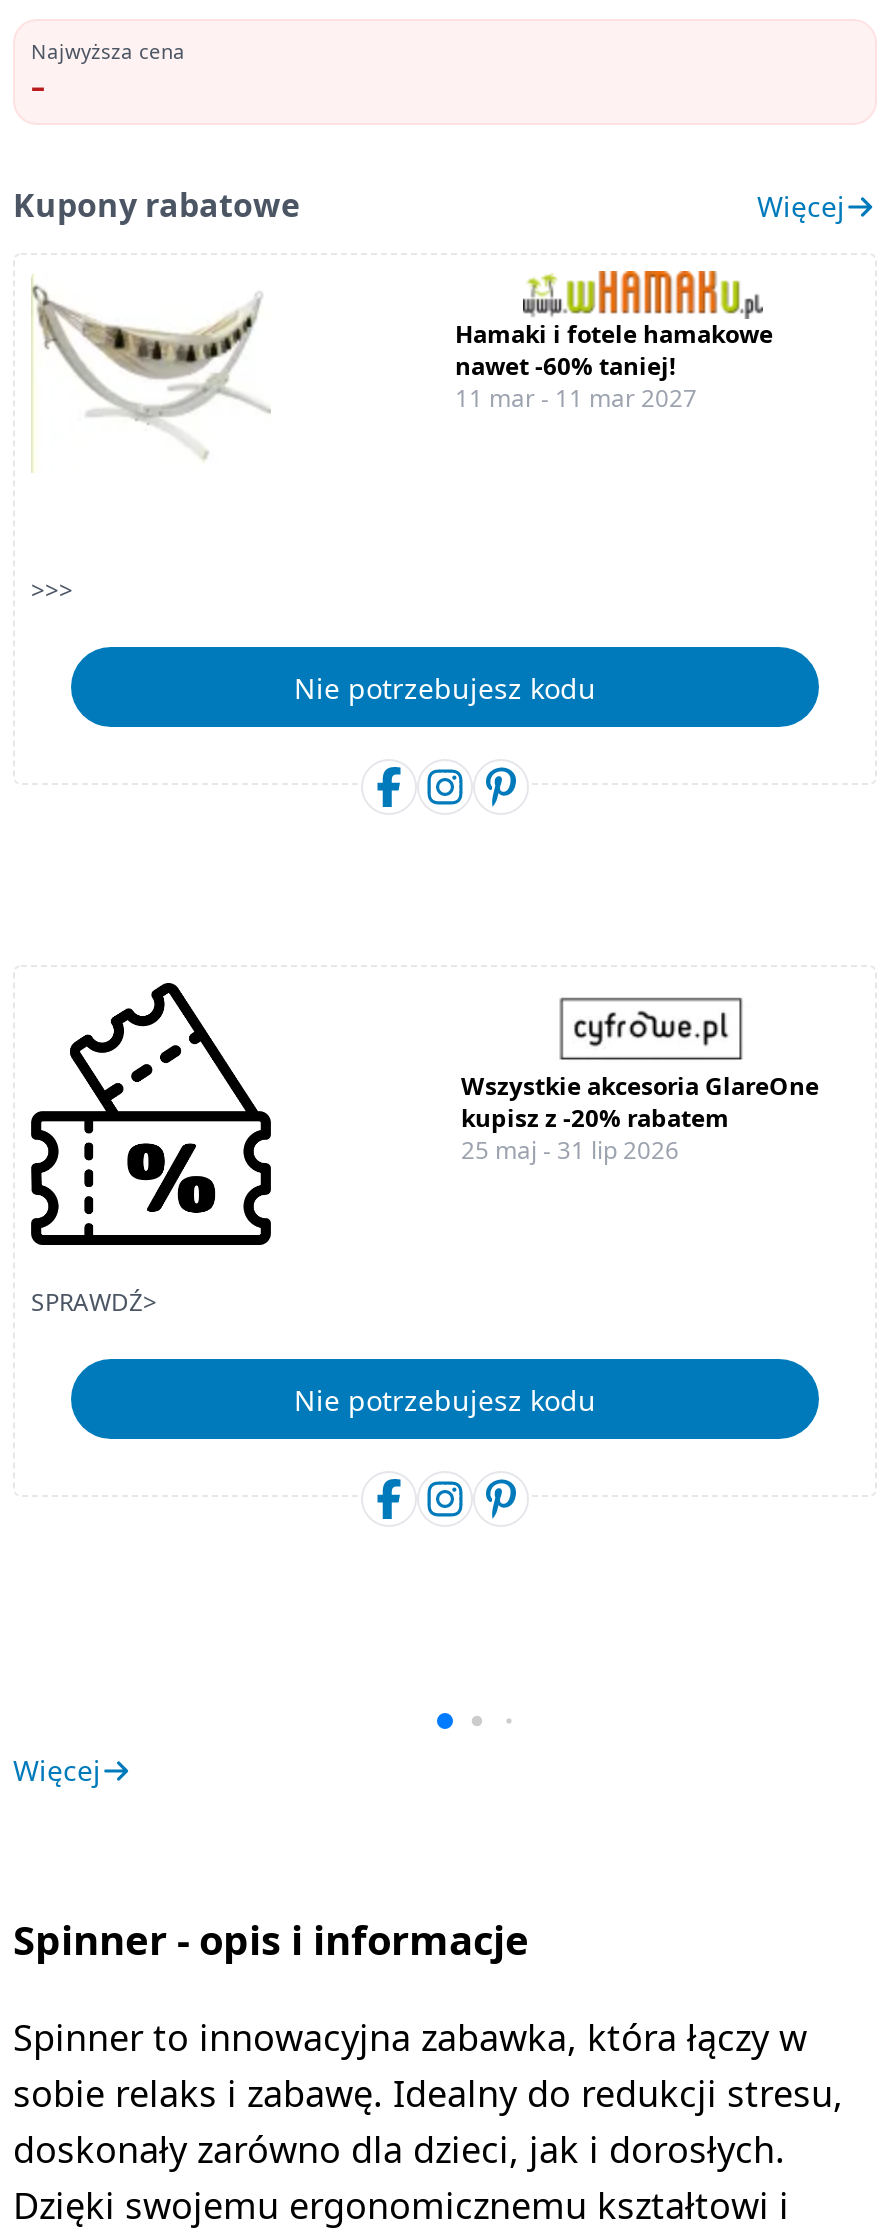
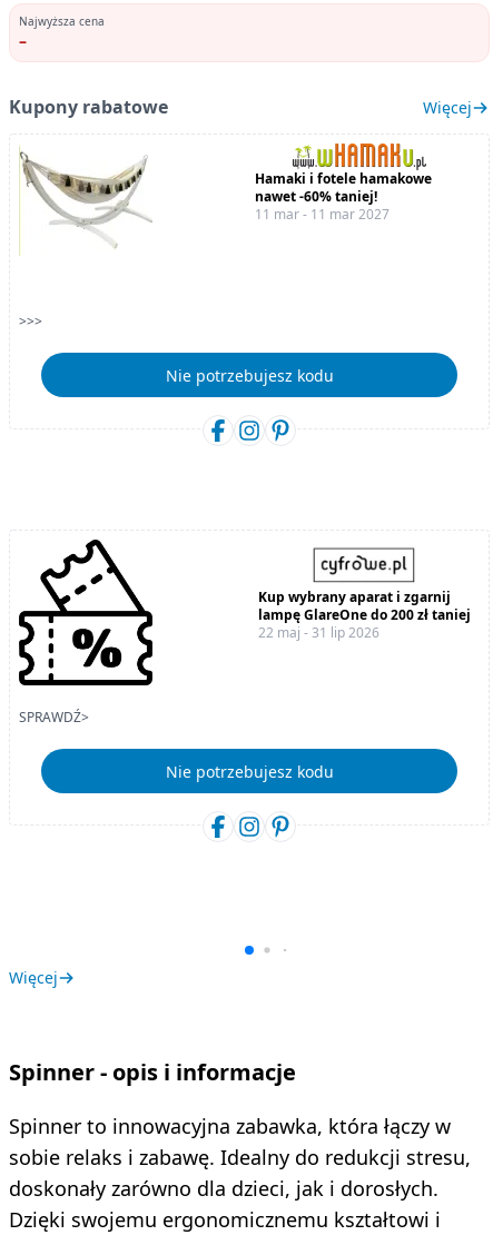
[461,1069,819,1167] Wszystkie akcesoria GlareOne | kupisz z -20% rabatem | 25 maj - 31 lip 2026 -> [258,587,471,642] Kup wybrany aparat i zgarnij | lampę GlareOne do 200 zł taniej | 22 maj - 31 lip 2026

